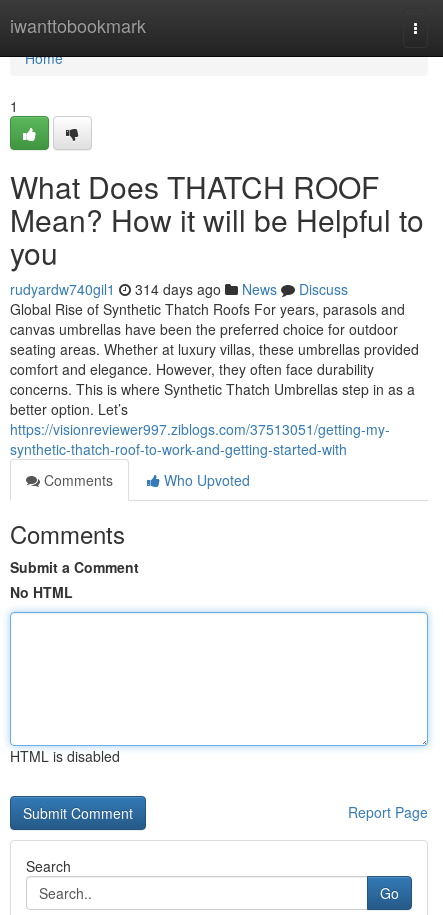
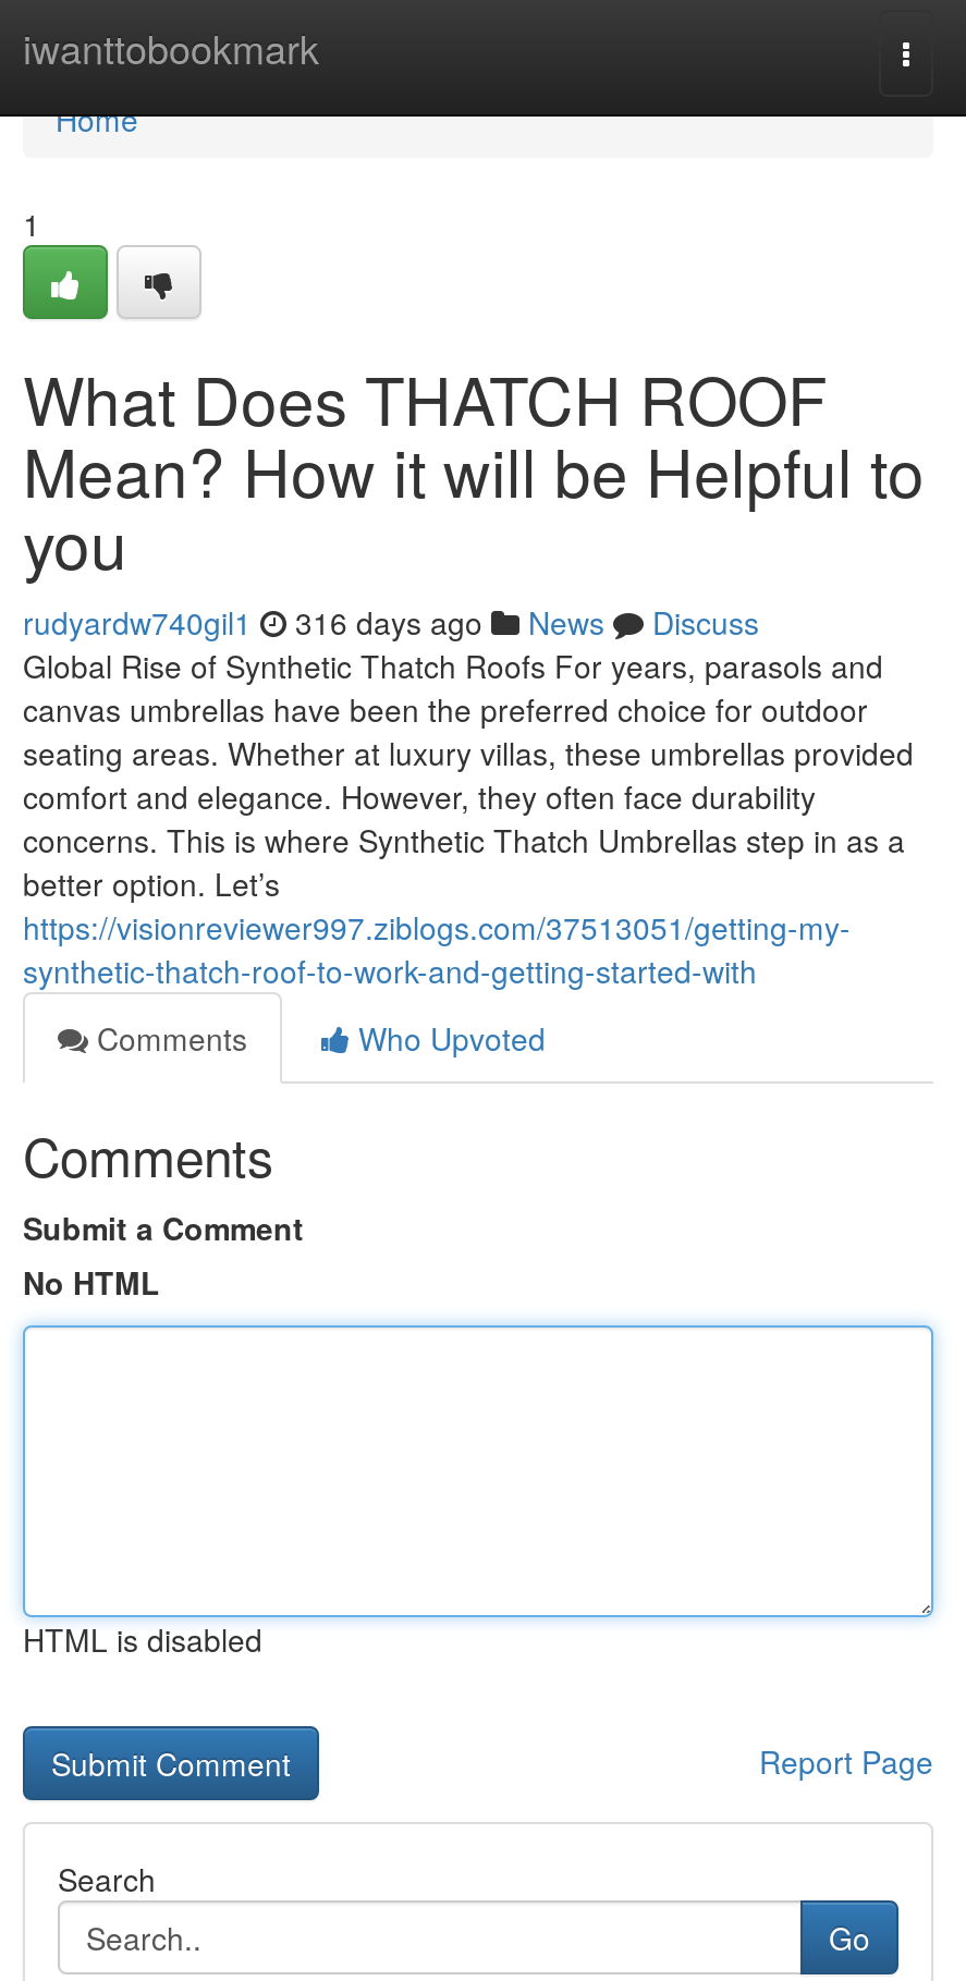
[10,279,348,299] rudyardw740gil1 314 days ago News Discuss -> [23,600,759,644] rudyardw740gil1 316 days ago News Discuss

